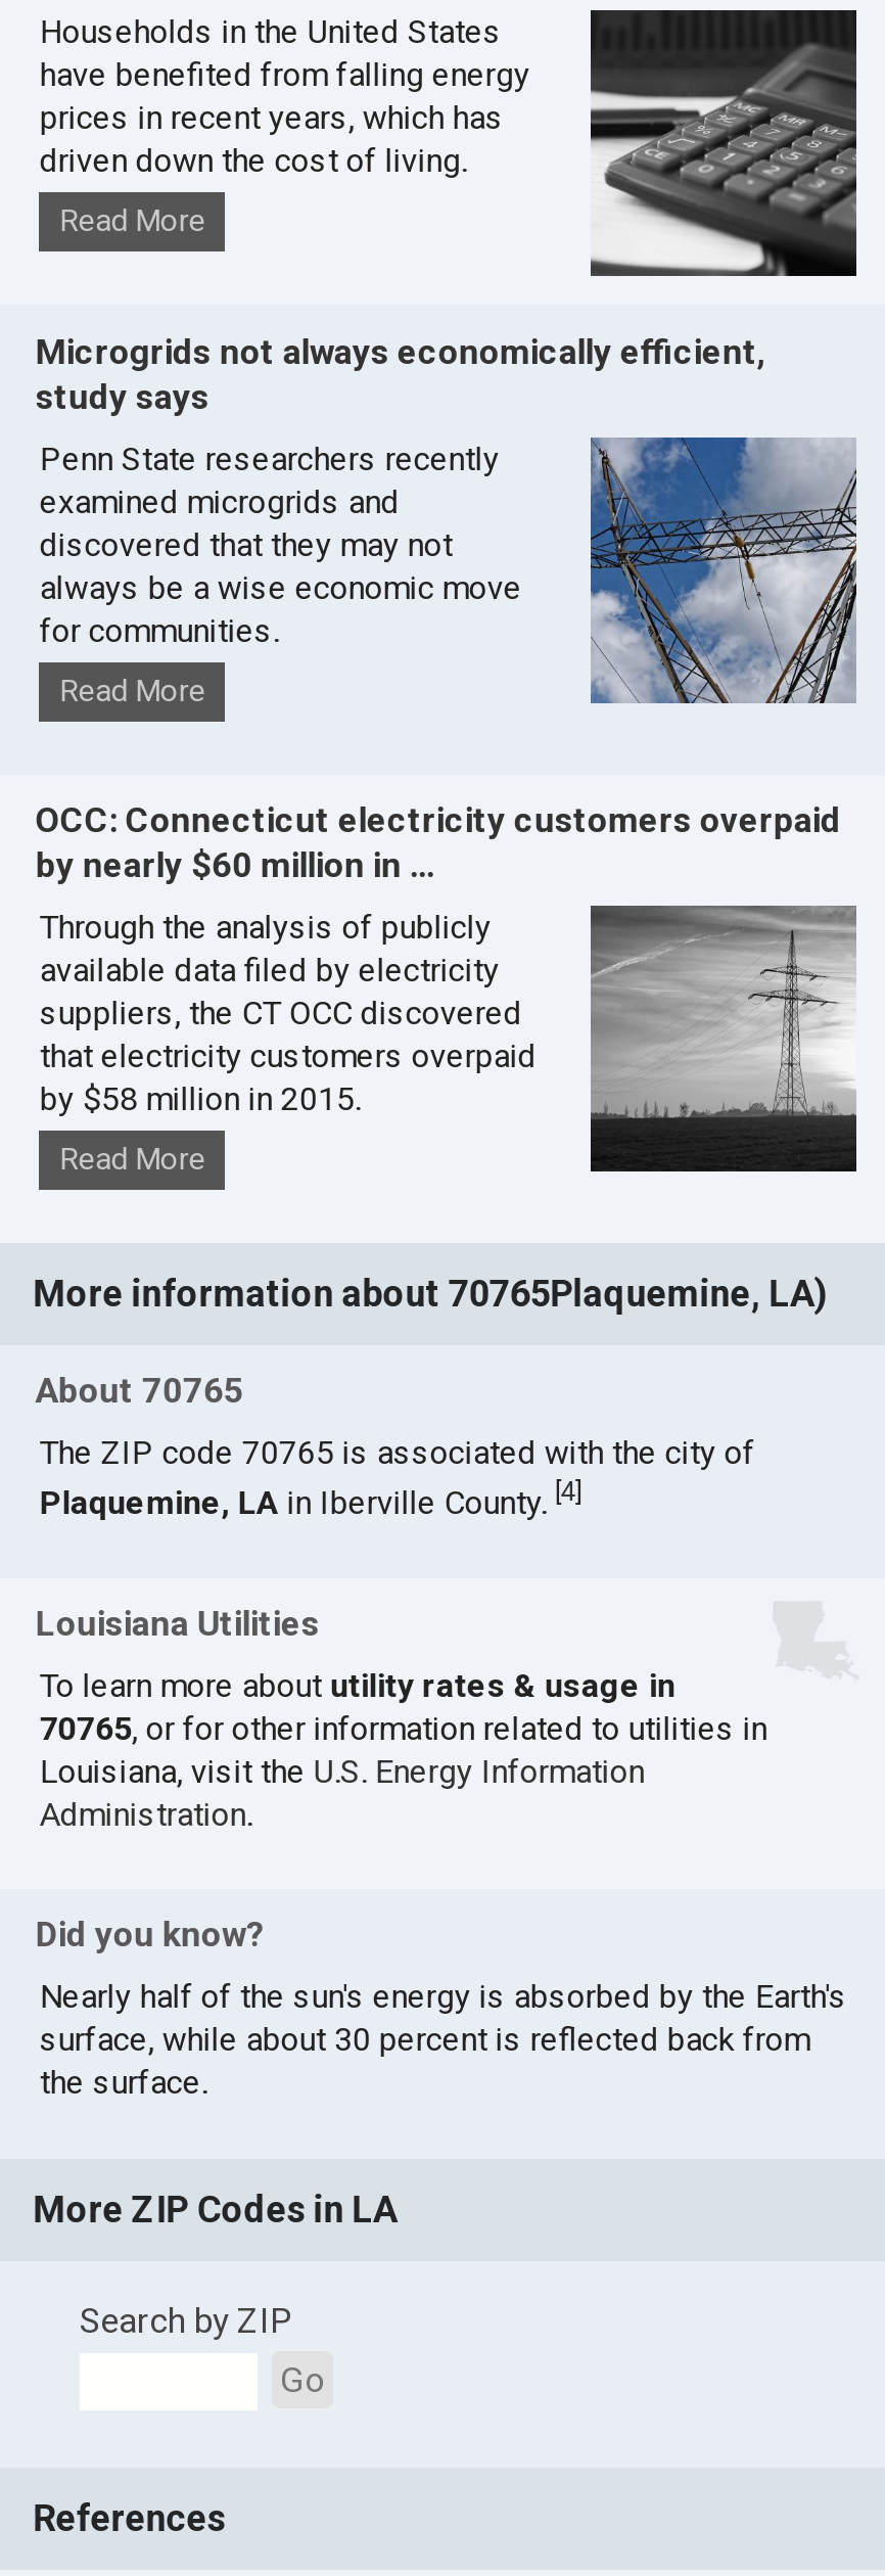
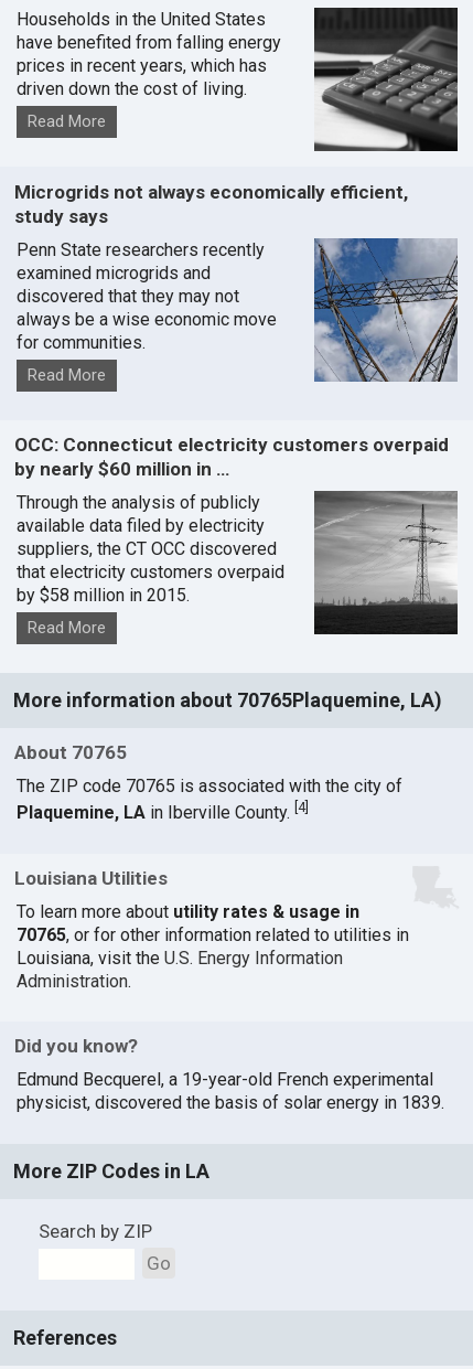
[40,1977,847,2102] Nearly half of the sun's energy is absorbed by the Earth's | surface, while about 30 percent is reflected back from | the surface. -> [17,1069,445,1113] Edmund Becquerel, a 19-year-old French experimental | physicist, discovered the basis of solar energy in 1839.

